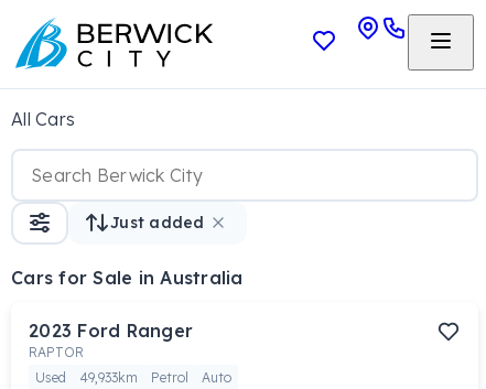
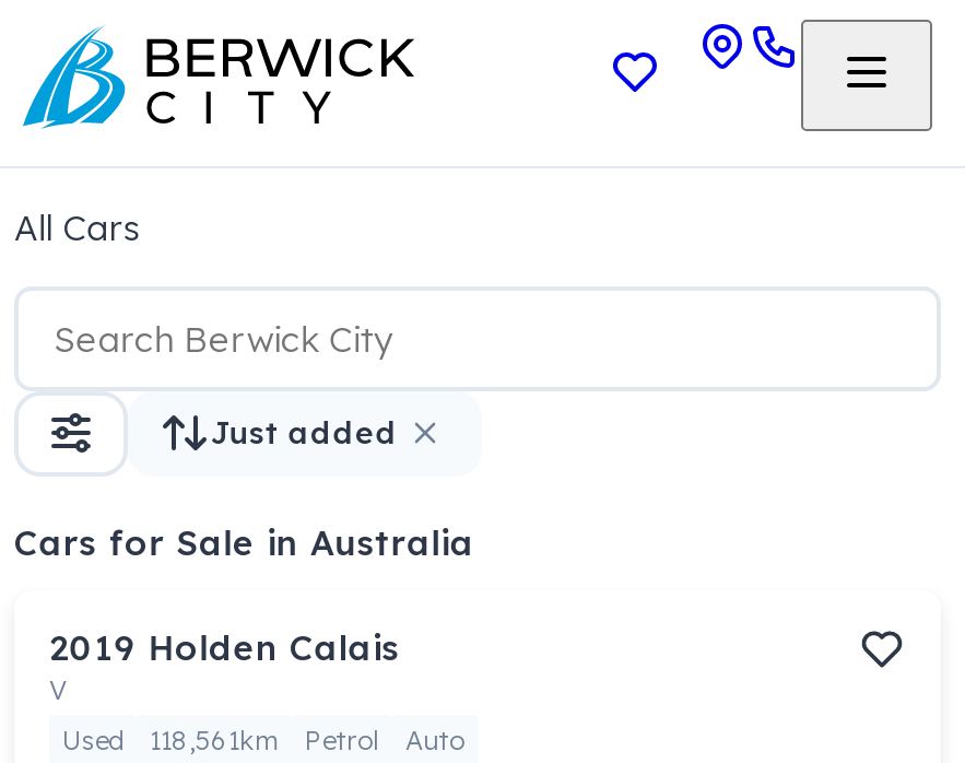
[29,320,193,360] 2023 Ford Ranger | RAPTOR -> [49,625,400,706] 2019 Holden Calais | V
[35,369,231,386] Used 49,933km Petrol Auto -> [62,724,464,756] Used 118,561km Petrol Auto

